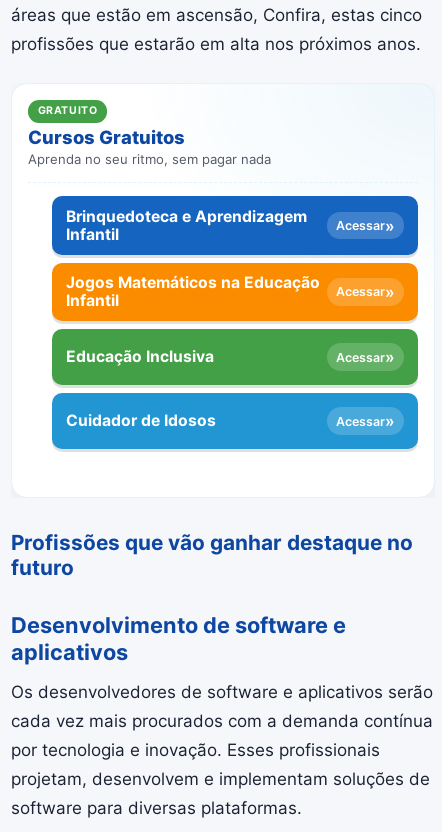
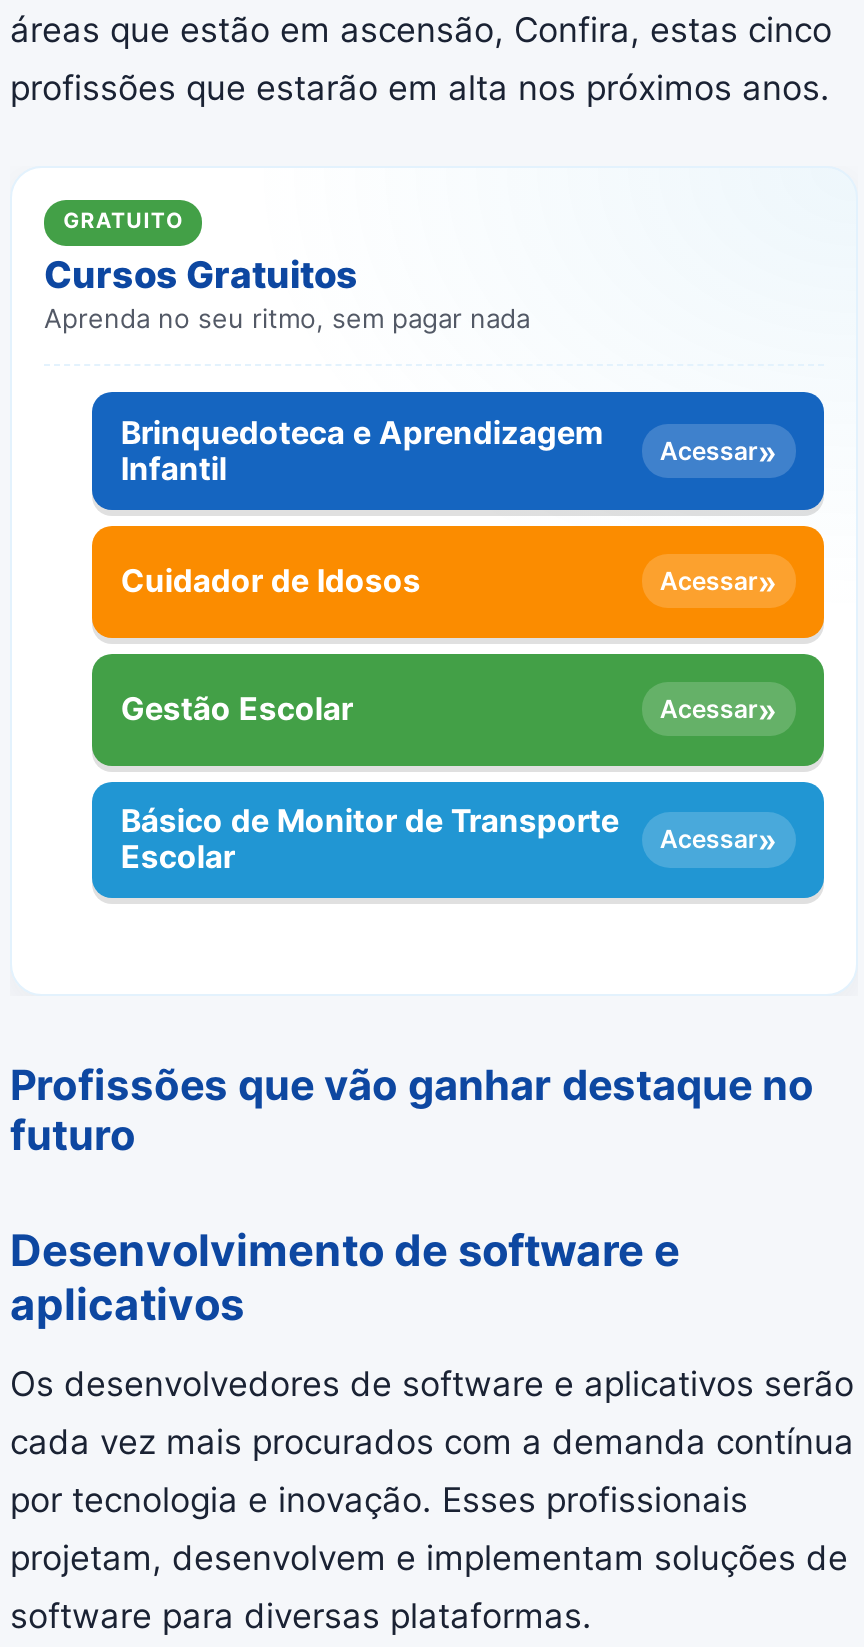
[66,273,320,310] Jogos Matemáticos na Educação | Infantil -> none
[66,347,214,366] Educação Inclusiva -> [121,690,353,728] Gestão Escolar
none -> [121,802,619,876] Básico de Monitor de Transporte | Escolar
moved [66,411,216,430] -> [121,562,421,600]: Cuidador de Idosos

